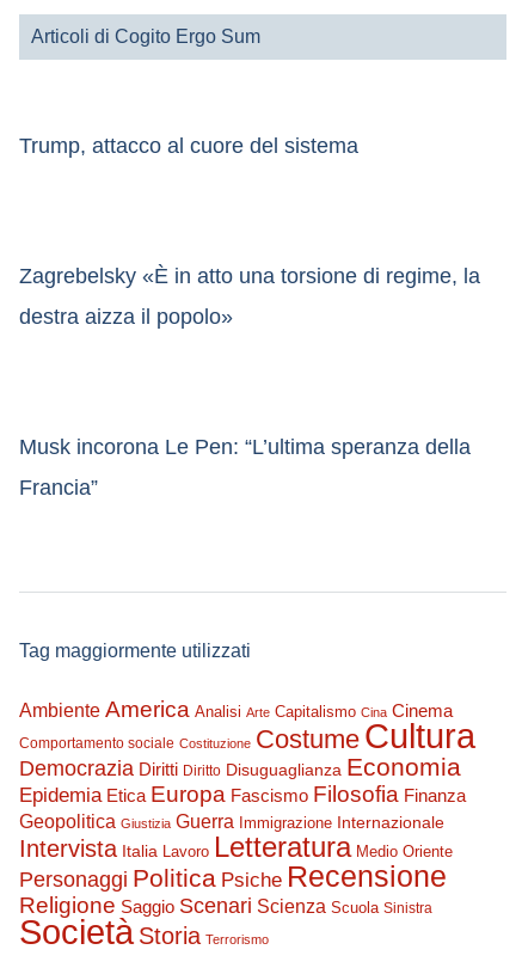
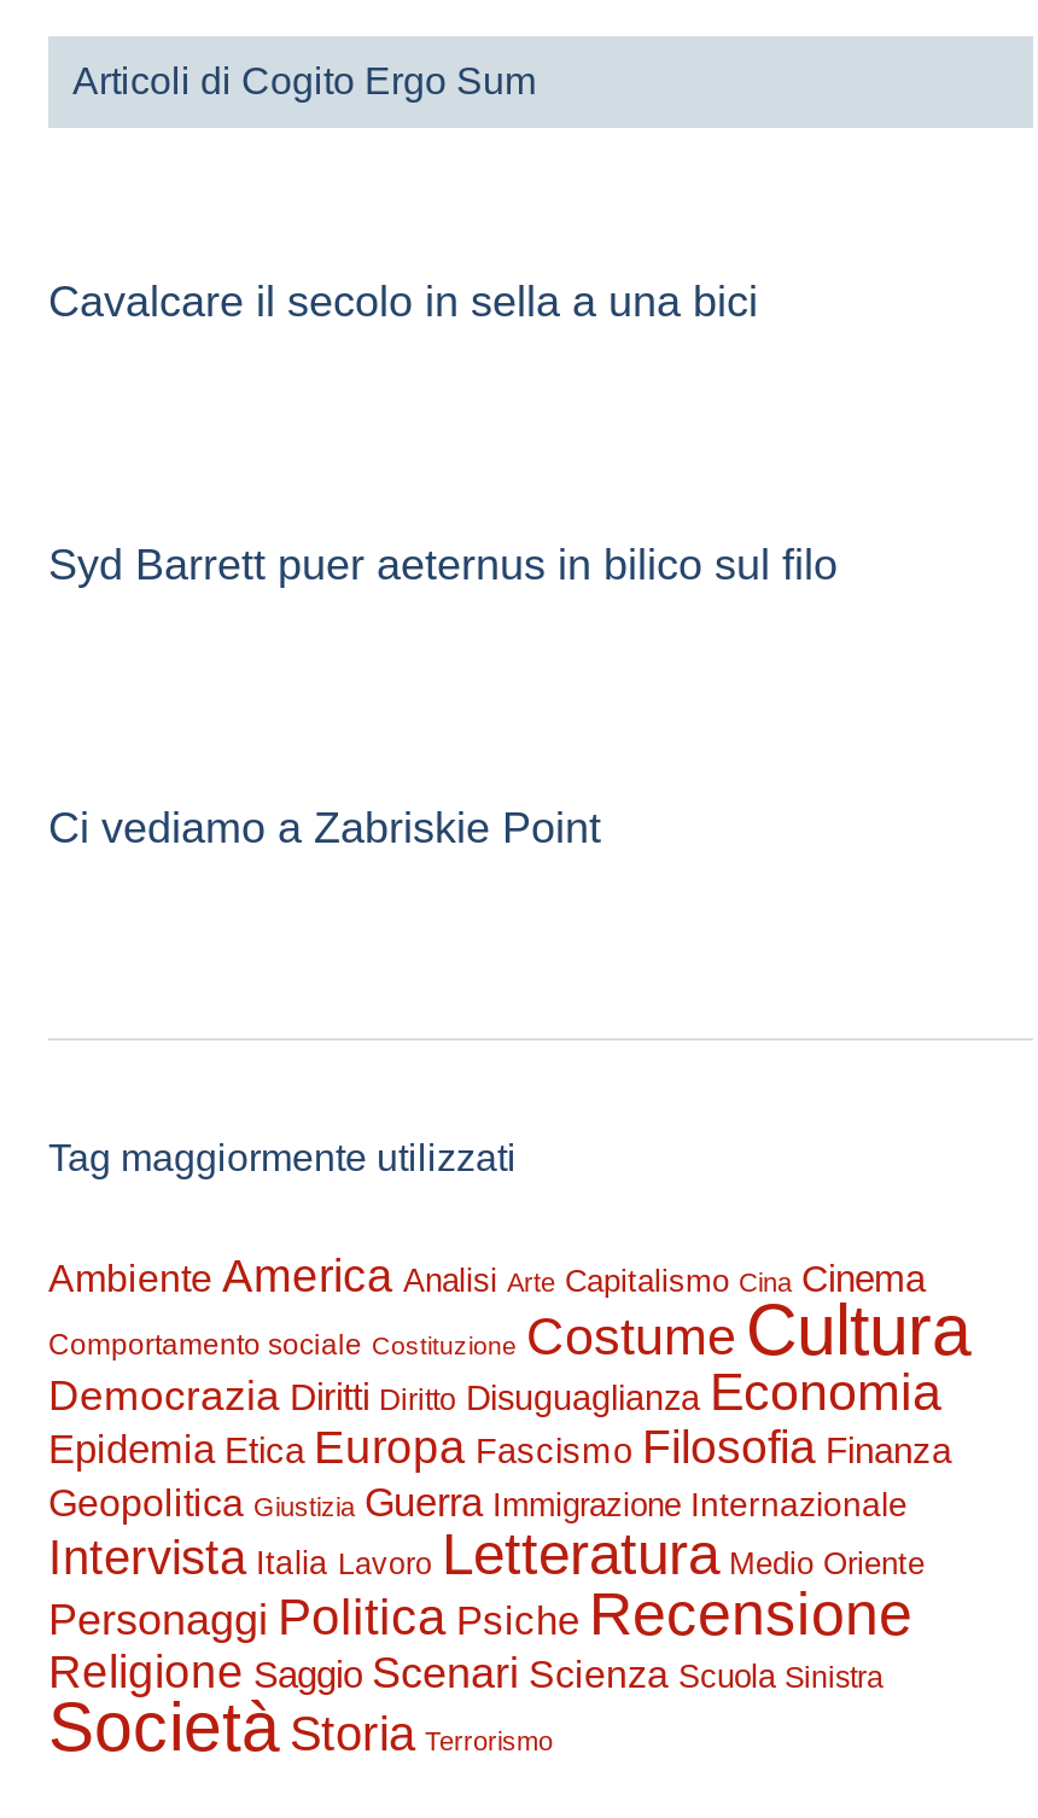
[19,134,358,158] Trump, attacco al cuore del sistema -> [48,277,758,325] Cavalcare il secolo in sella a una bici
[19,264,480,329] Zagrebelsky «È in atto una torsione di regime, la | destra aizza il popolo» -> [48,540,838,588] Syd Barrett puer aeternus in bilico sul filo
[19,435,471,500] Musk incorona Le Pen: “L’ultima speranza della | Francia” -> [48,803,601,852] Ci vediamo a Zabriskie Point

